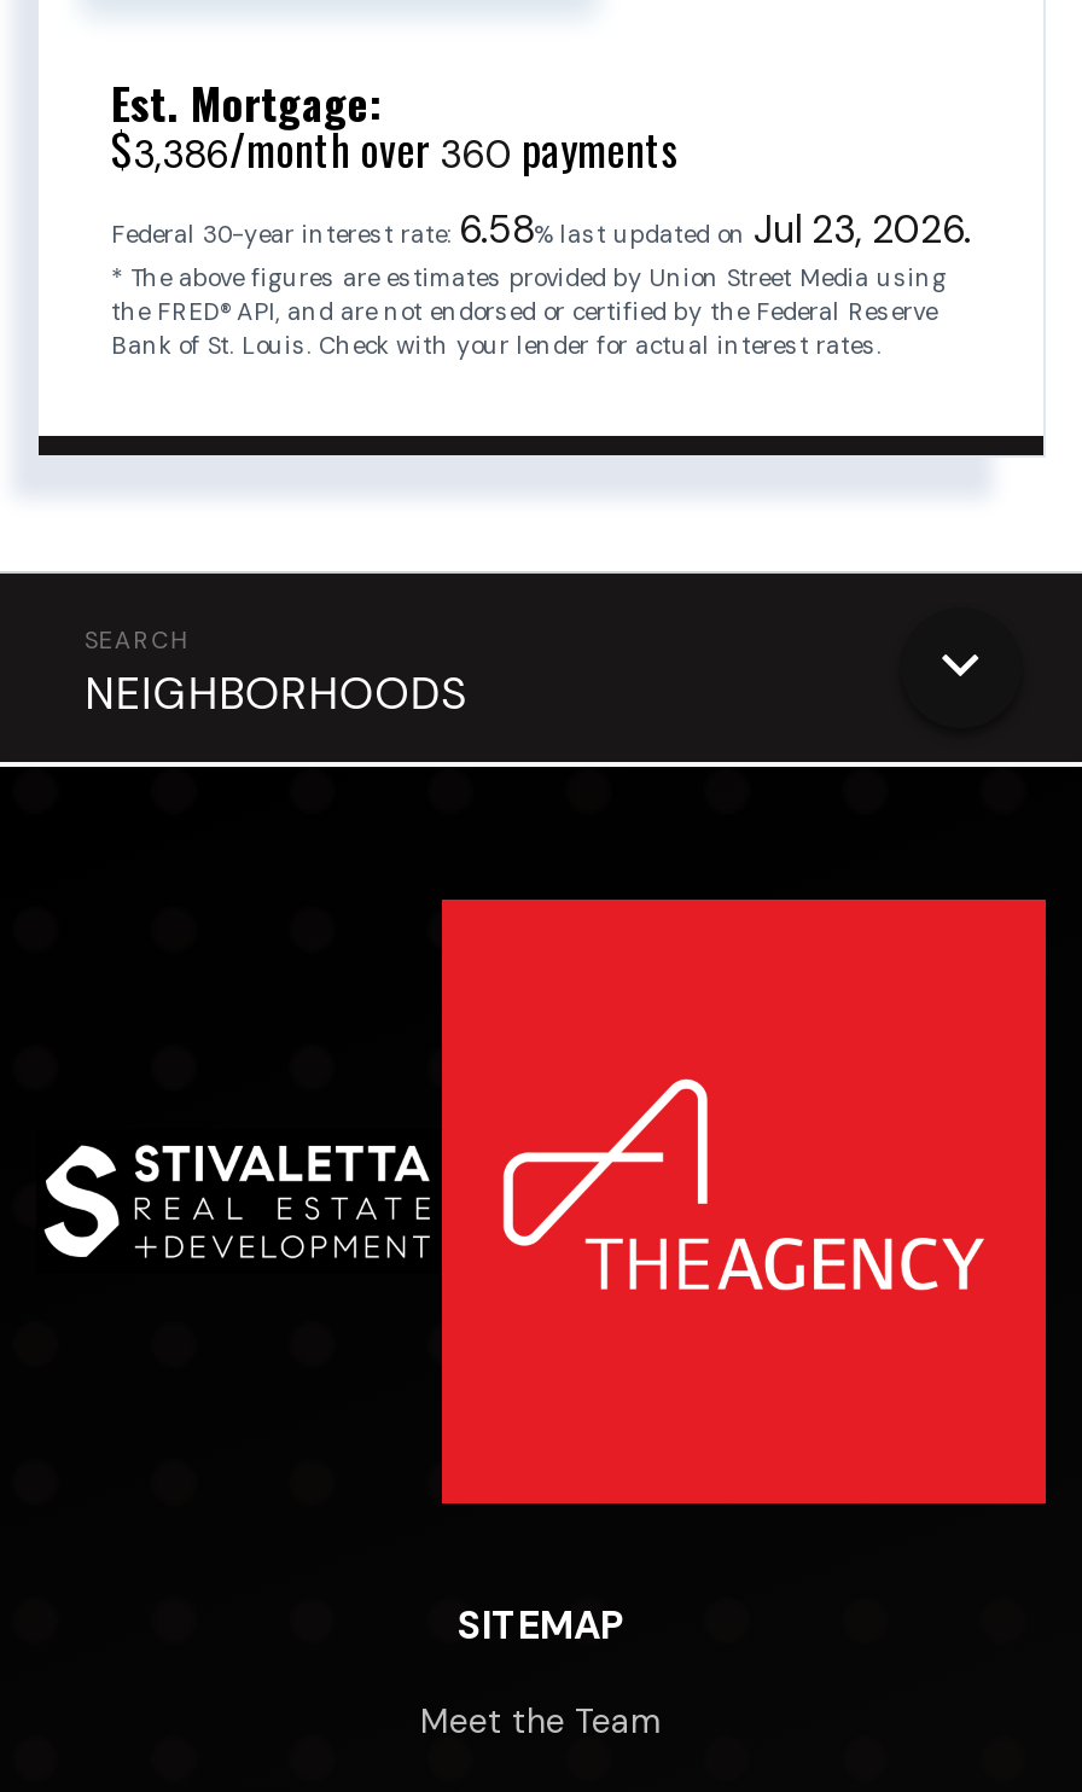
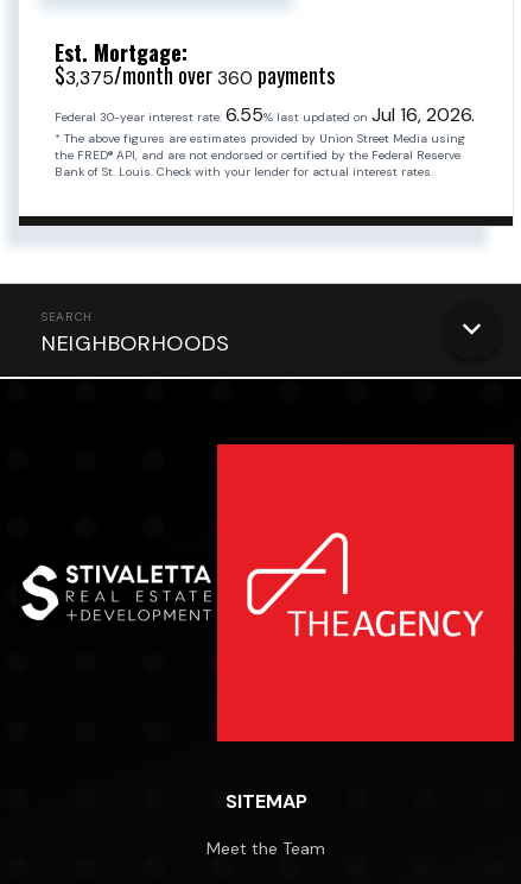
[111,118,679,181] $3,386/month over 360 payments -> [55,60,335,91] $3,375/month over 360 payments
[111,205,971,256] Federal 30-year interest rate: 6.58% last updated on Jul 23, 2026. -> [55,103,475,127] Federal 30-year interest rate: 6.55% last updated on Jul 16, 2026.

